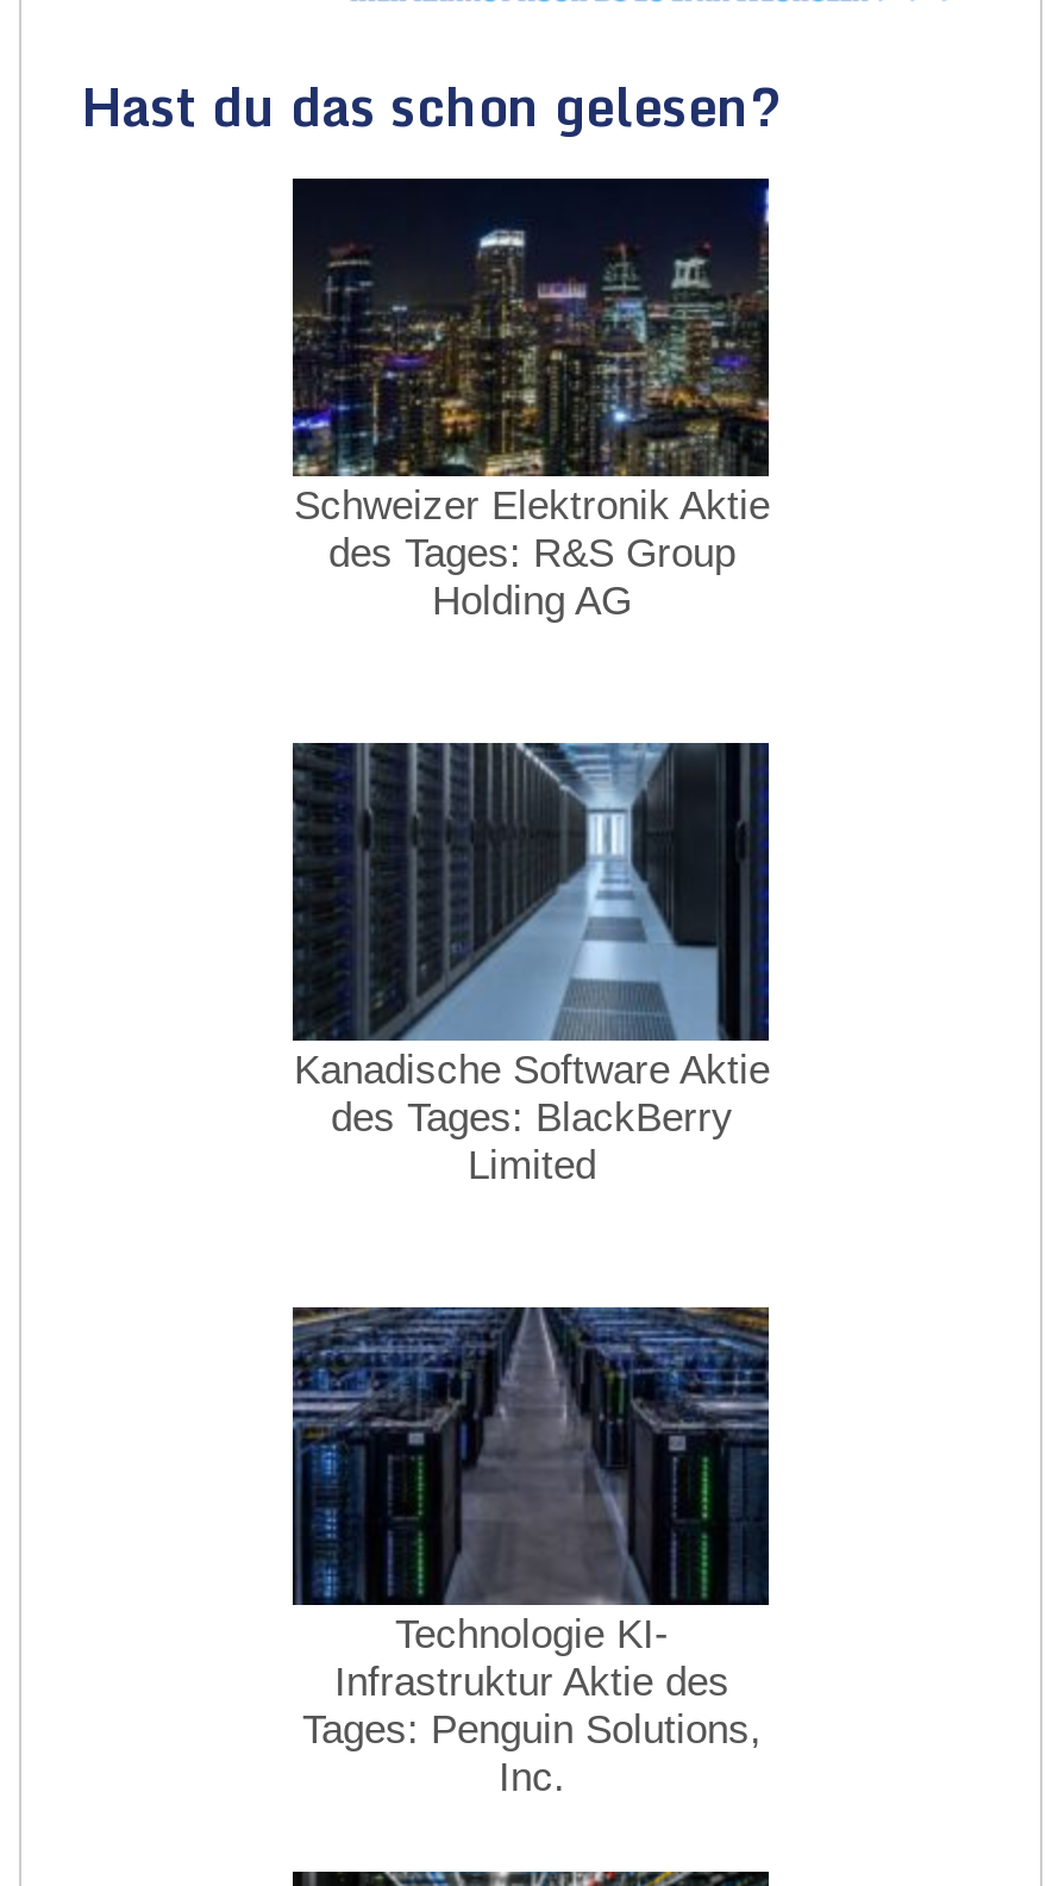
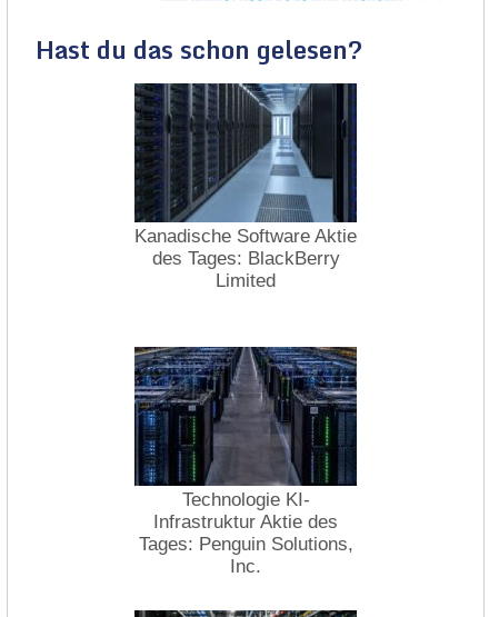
[290,176,771,624] [image] | Schweizer Elektronik Aktie | des Tages: R&S Group | Holding AG -> none

